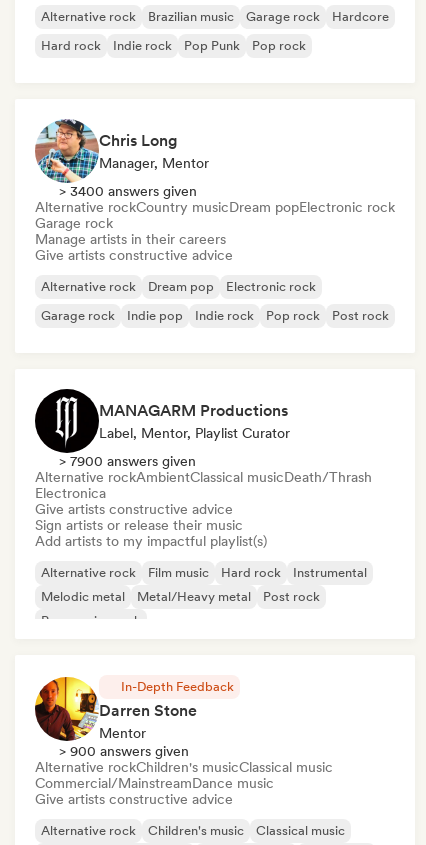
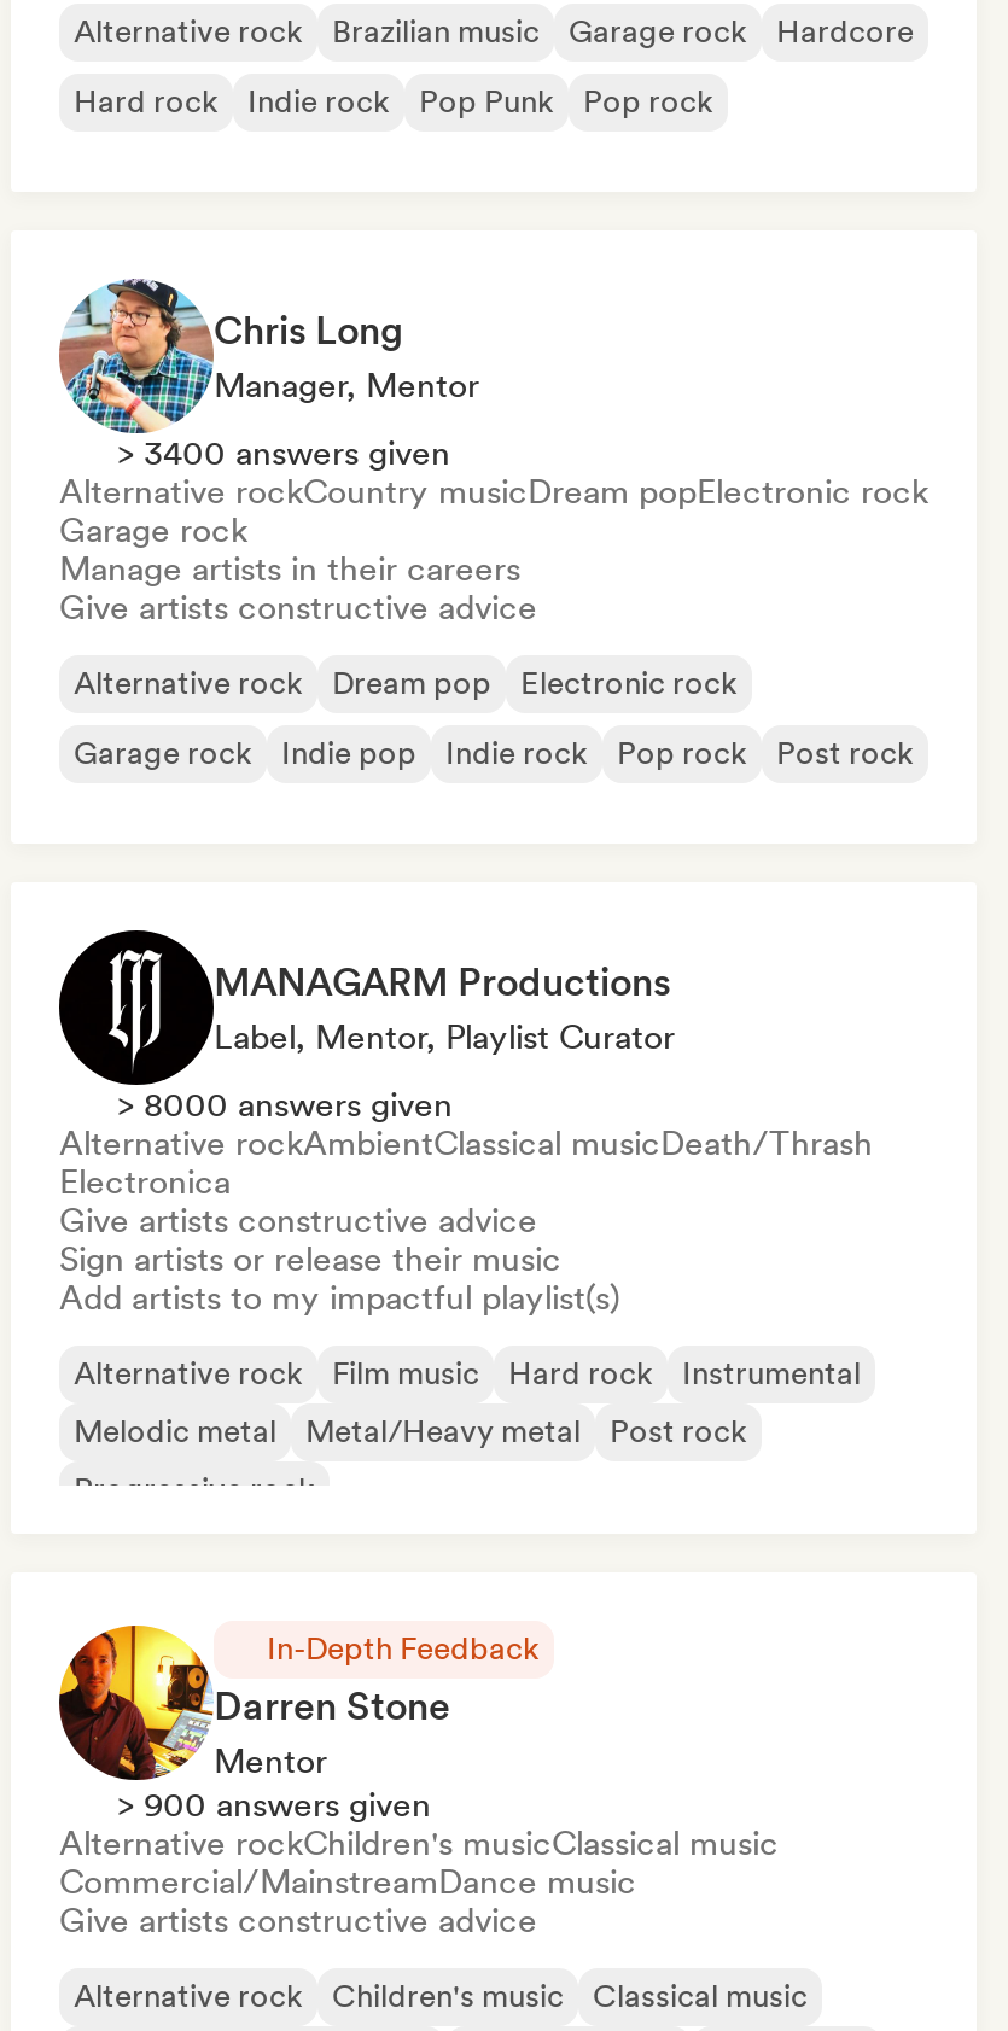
[59,453,196,469] > 7900 answers given -> [117,1085,453,1124] > 8000 answers given

